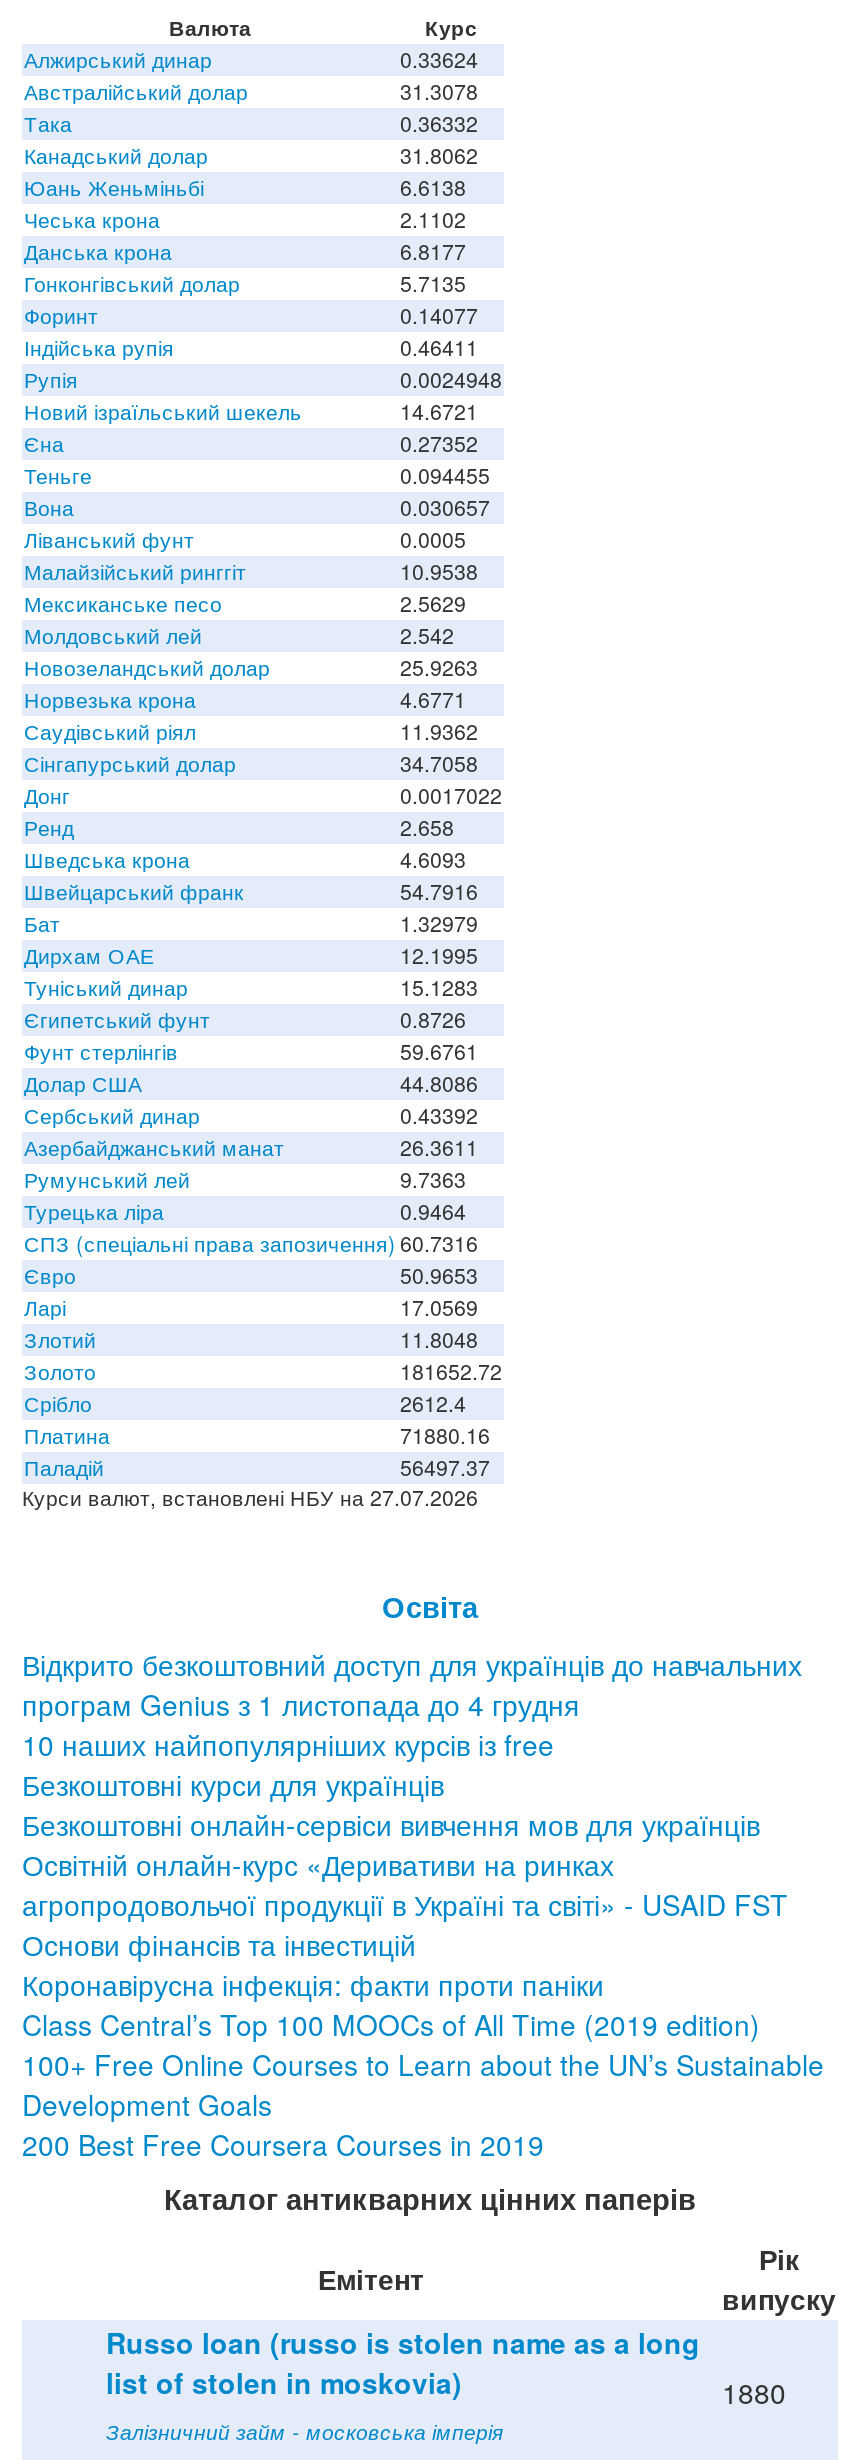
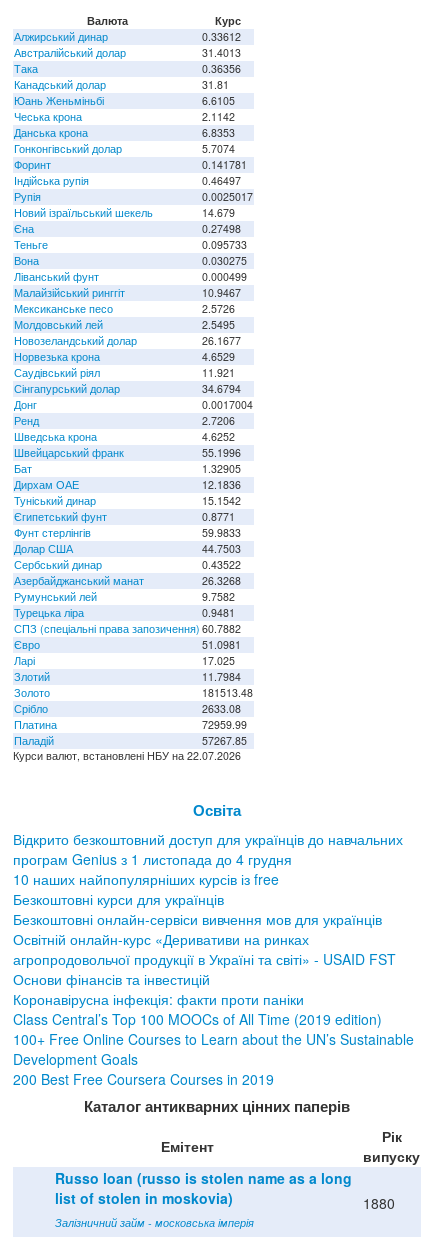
[400,45,478,75] 0.33624 -> [202,29,241,44] 0.33612
[400,77,478,107] 31.3078 -> [202,45,241,60] 31.4013
[400,109,478,139] 0.36332 -> [202,61,241,76] 0.36356
[400,141,478,171] 31.8062 -> [202,77,229,92] 31.81
[400,173,466,203] 6.6138 -> [202,93,235,108] 6.6105
[400,205,466,235] 2.1102 -> [202,109,235,124] 2.1142
[400,237,466,267] 6.8177 -> [202,125,235,140] 6.8353
[400,269,466,299] 5.7135 -> [202,141,235,156] 5.7074
[400,301,478,331] 0.14077 -> [202,157,247,172] 0.141781
[400,333,478,363] 0.46411 -> [202,173,241,188] 0.46497
[400,365,502,395] 0.0024948 -> [202,189,253,204] 0.0025017
[400,397,478,427] 14.6721 -> [202,205,235,220] 14.679
[400,429,478,459] 0.27352 -> [202,221,241,236] 0.27498
[400,461,490,491] 0.094455 -> [202,237,247,252] 0.095733
[400,493,490,523] 0.030657 -> [202,253,247,268] 0.030275
[400,525,466,555] 0.0005 -> [202,269,247,284] 0.000499
[400,557,478,587] 10.9538 -> [202,285,241,300] 10.9467
[400,589,466,619] 2.5629 -> [202,301,235,316] 2.5726
[400,621,454,651] 2.542 -> [202,317,235,332] 2.5495
[400,653,478,683] 25.9263 -> [202,333,241,348] 26.1677
[400,685,466,715] 4.6771 -> [202,349,235,364] 4.6529
[400,717,478,747] 11.9362 -> [202,365,235,380] 11.921
[400,749,478,779] 34.7058 -> [202,381,241,396] 34.6794
[400,781,502,811] 0.0017022 -> [202,397,253,412] 0.0017004
[400,813,454,843] 2.658 -> [202,413,235,428] 2.7206
[400,845,466,875] 4.6093 -> [202,429,235,444] 4.6252
[400,877,478,907] 54.7916 -> [202,445,241,460] 55.1996
[400,909,478,939] 1.32979 -> [202,461,241,476] 1.32905
[400,941,478,971] 12.1995 -> [202,477,241,492] 12.1836
[400,973,478,1003] 15.1283 -> [202,493,241,508] 15.1542
[400,1005,466,1035] 0.8726 -> [202,509,235,524] 0.8771
[400,1037,478,1067] 59.6761 -> [202,525,241,540] 59.9833
[400,1069,478,1099] 44.8086 -> [202,541,241,556] 44.7503
[400,1101,478,1131] 0.43392 -> [202,557,241,572] 0.43522
[400,1133,478,1163] 26.3611 -> [202,573,241,588] 26.3268
[400,1165,466,1195] 9.7363 -> [202,589,235,604] 9.7582
[400,1197,466,1227] 0.9464 -> [202,605,235,620] 0.9481
[24,1229,478,1259] СПЗ (спеціальні права запозичення) 60.7316 -> [14,621,241,636] СПЗ (спеціальні права запозичення) 60.7882
[400,1261,478,1291] 50.9653 -> [202,637,241,652] 51.0981
[400,1293,478,1323] 17.0569 -> [202,653,235,668] 17.025
[400,1325,478,1355] 11.8048 -> [202,669,241,684] 11.7984
[400,1357,502,1387] 181652.72 -> [202,685,253,700] 181513.48
[400,1389,466,1419] 2612.4 -> [202,701,241,716] 2633.08
[400,1421,490,1451] 71880.16 -> [202,717,247,732] 72959.99
[400,1453,490,1483] 56497.37 -> [202,733,247,748] 57267.85
[22,1483,478,1513] Курси валют, встановлені НБУ на 27.07.2026 -> [13,748,241,763] Курси валют, встановлені НБУ на 22.07.2026

